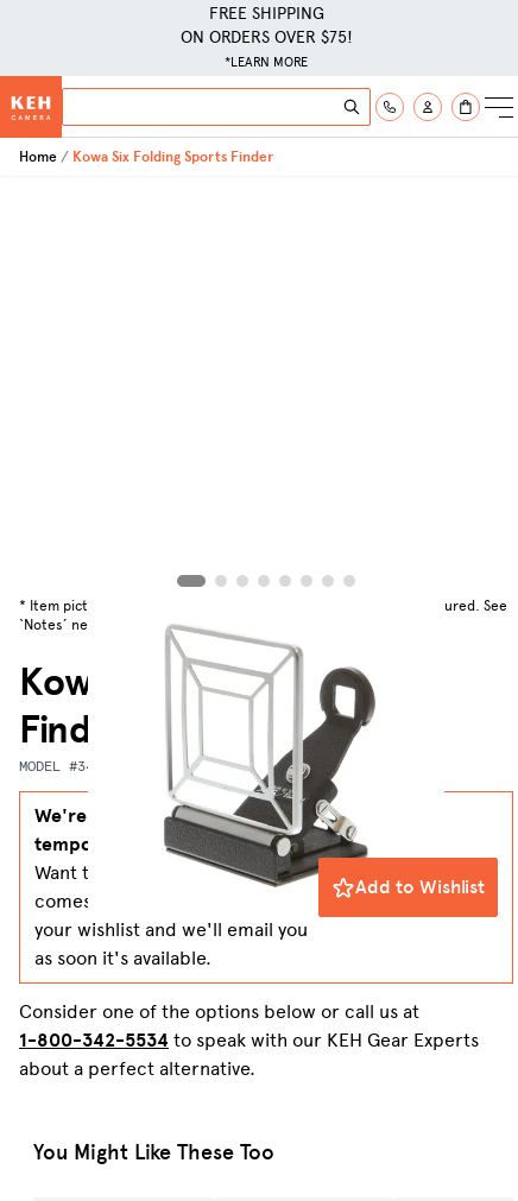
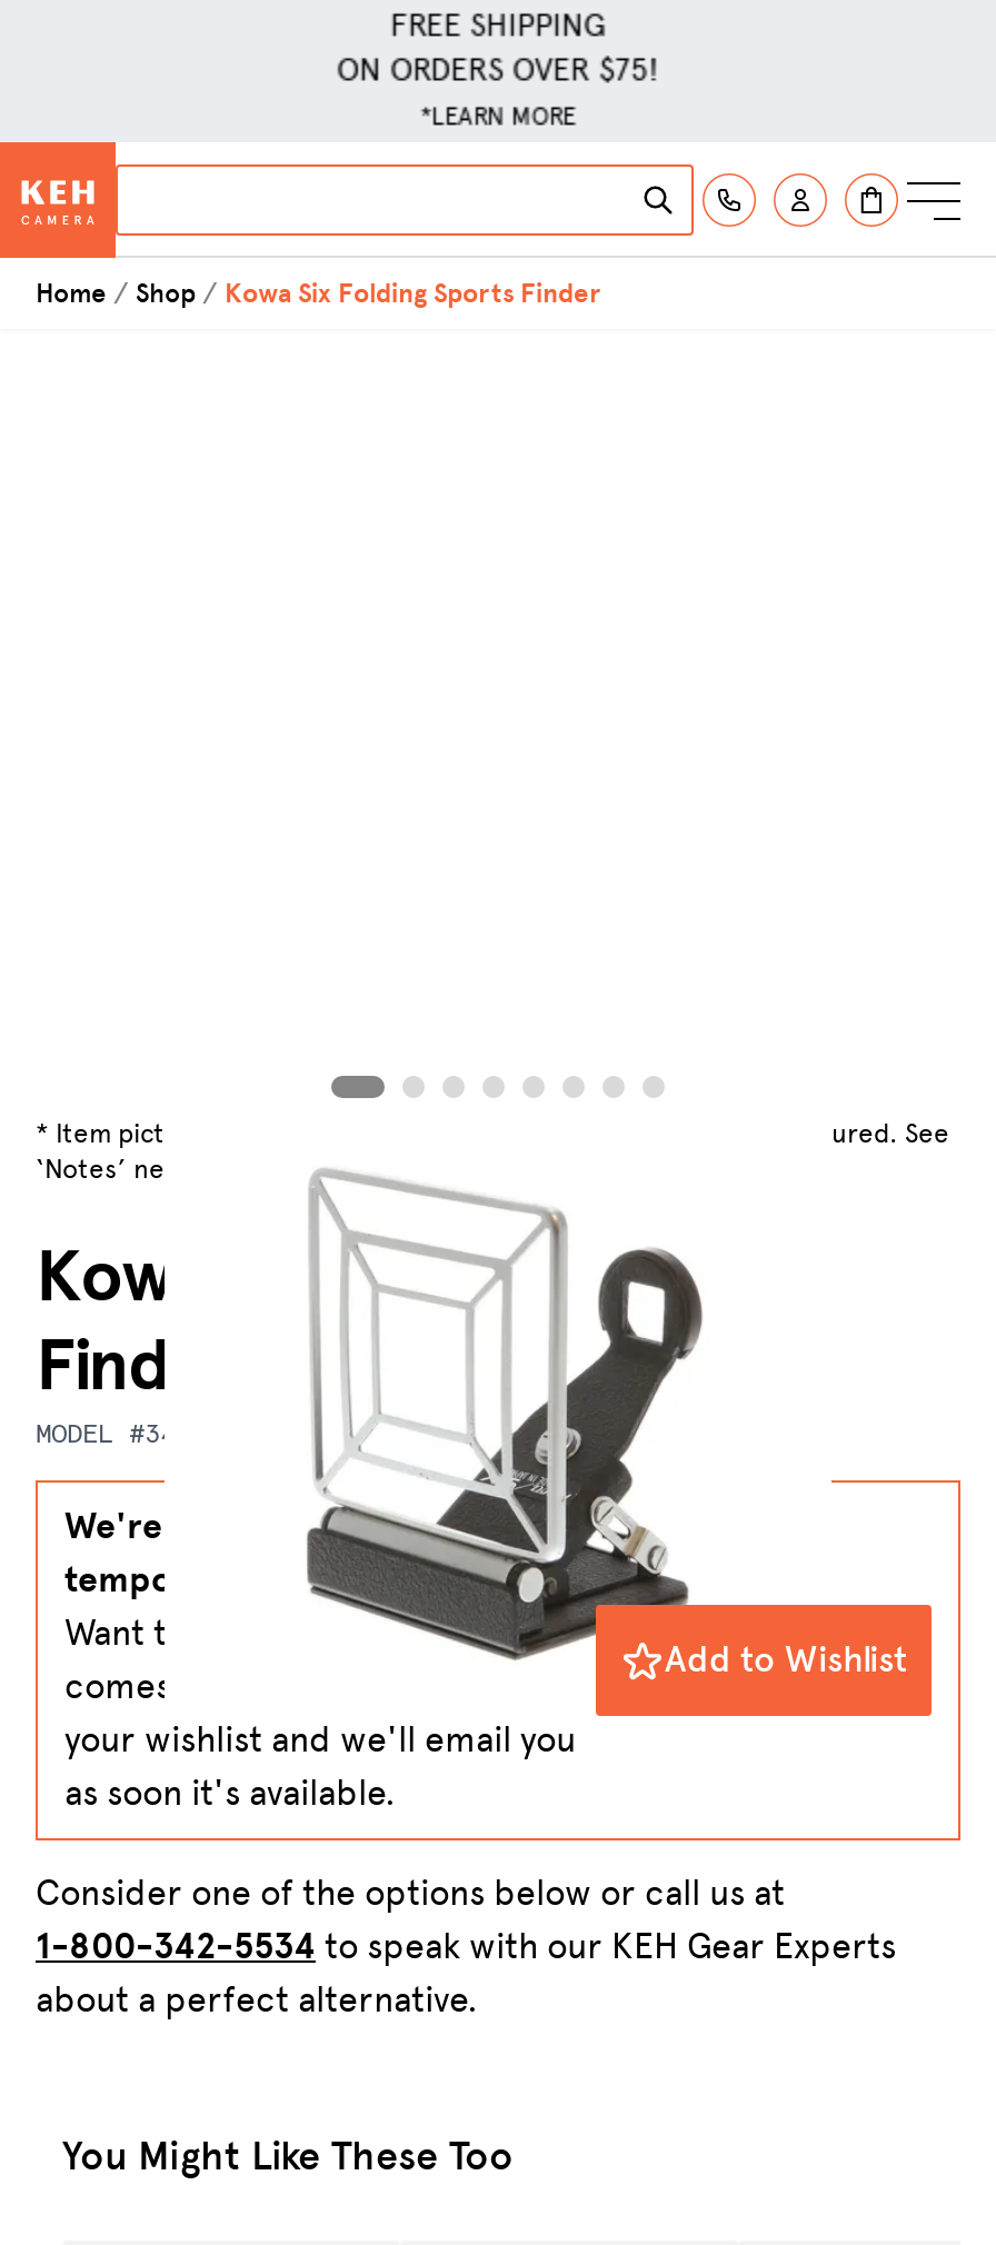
none -> [136,278,196,309] Shop

